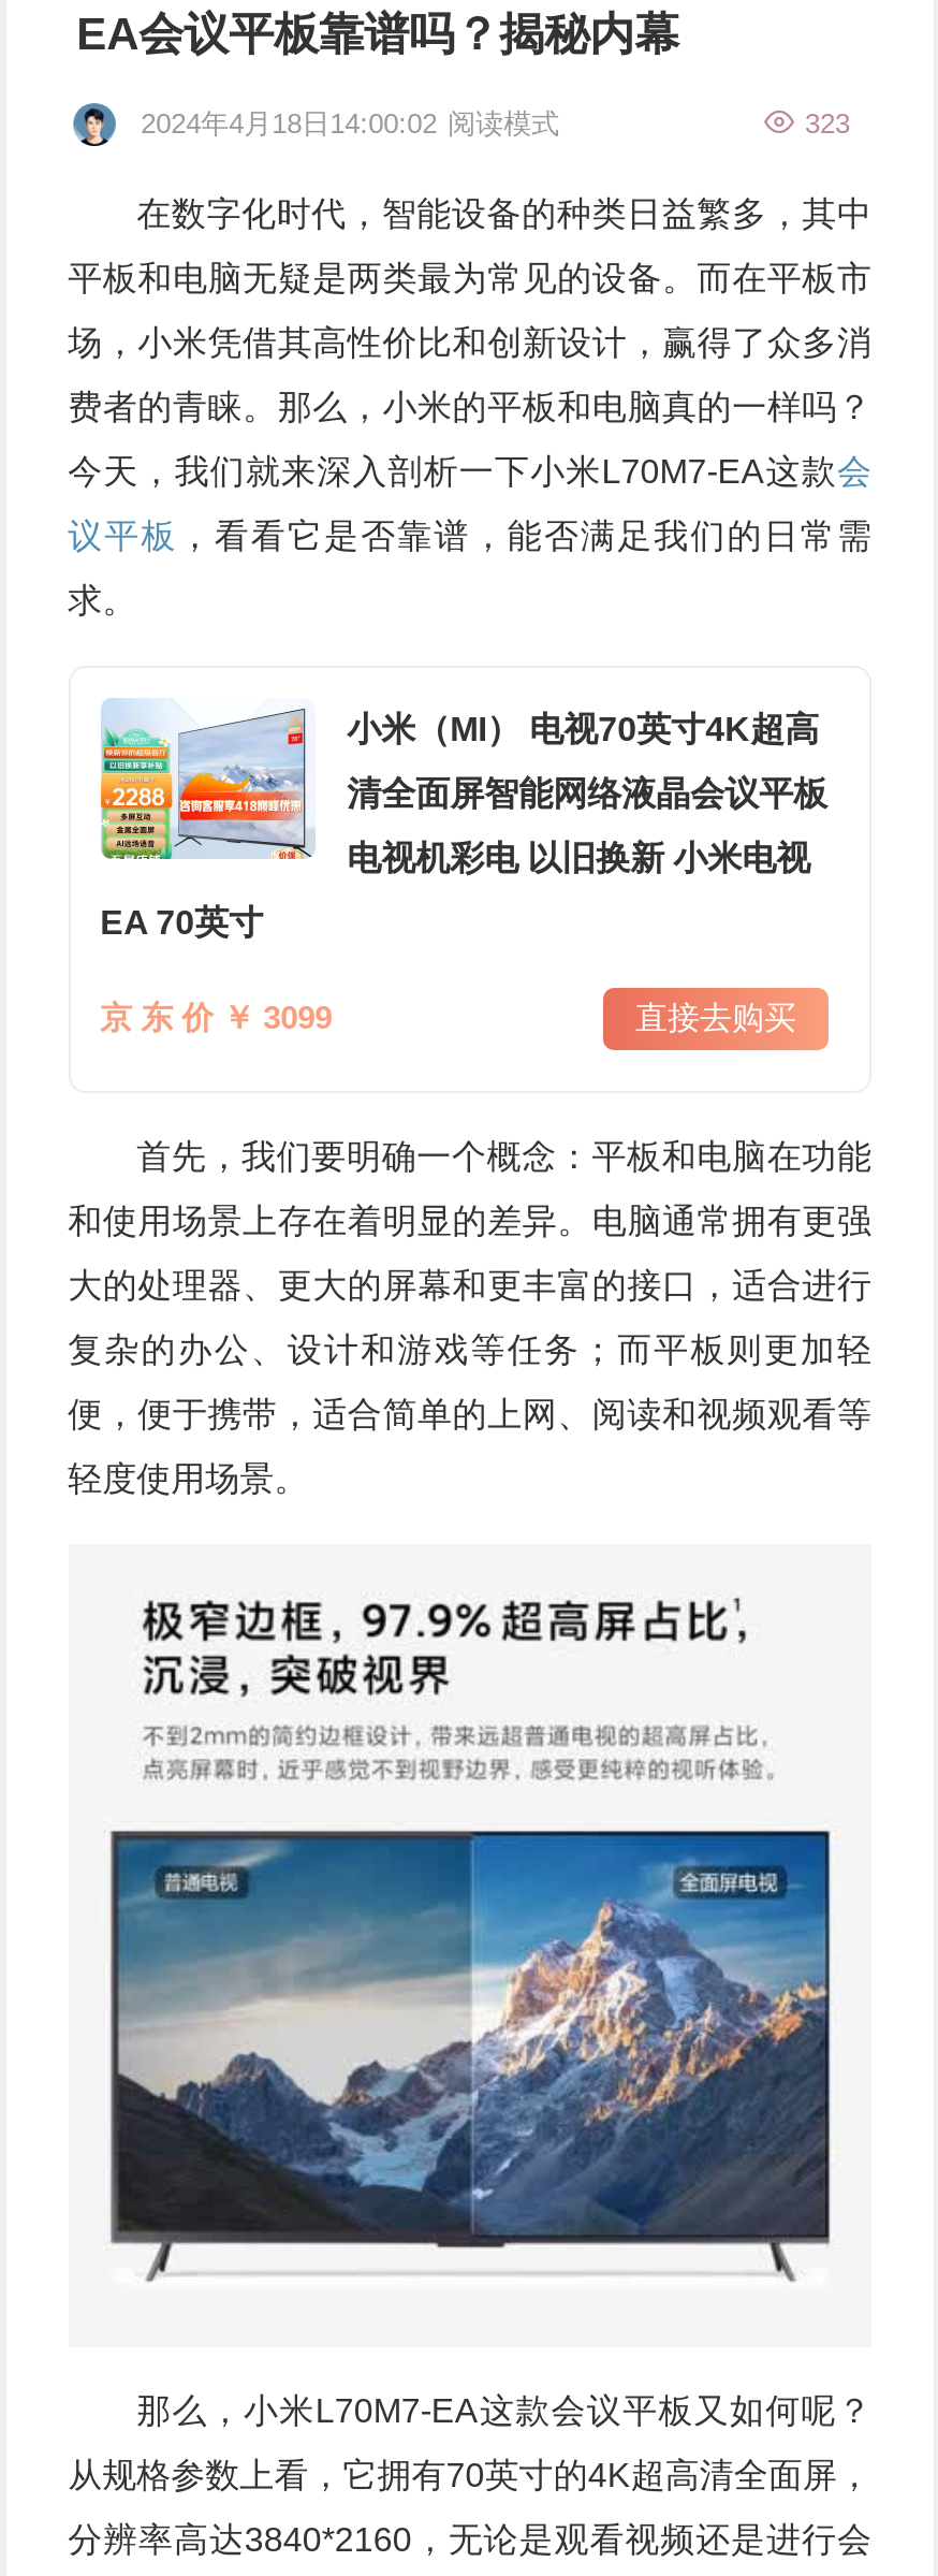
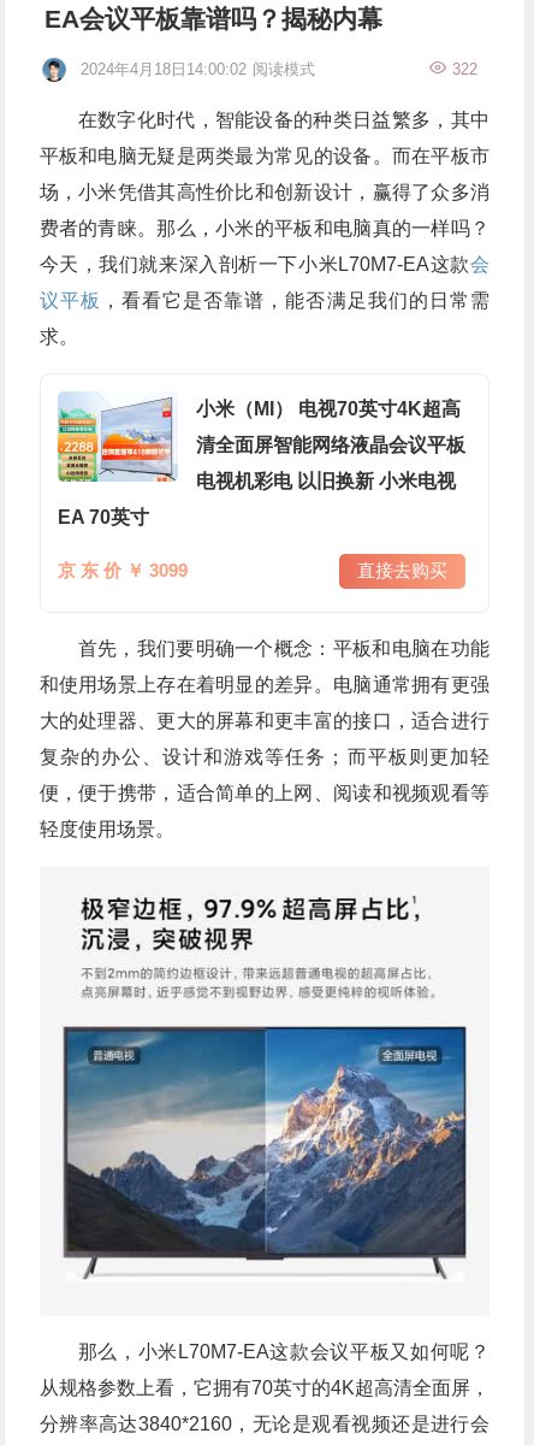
[805,107,850,140] 323 -> [452,60,477,78] 322

